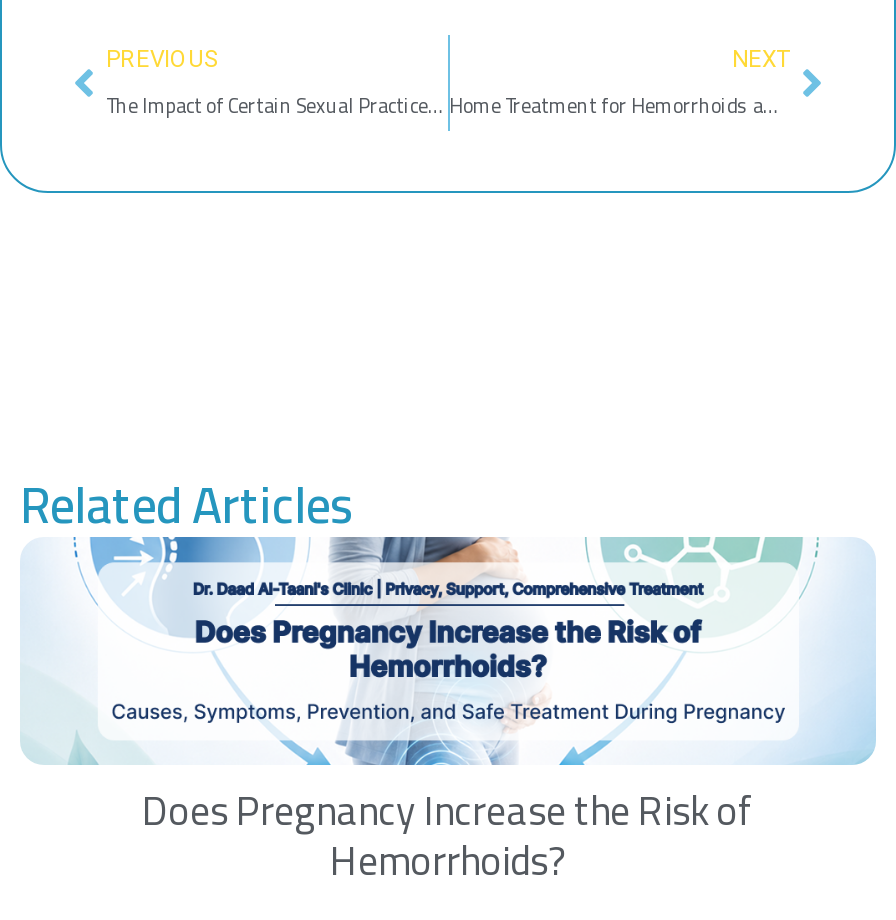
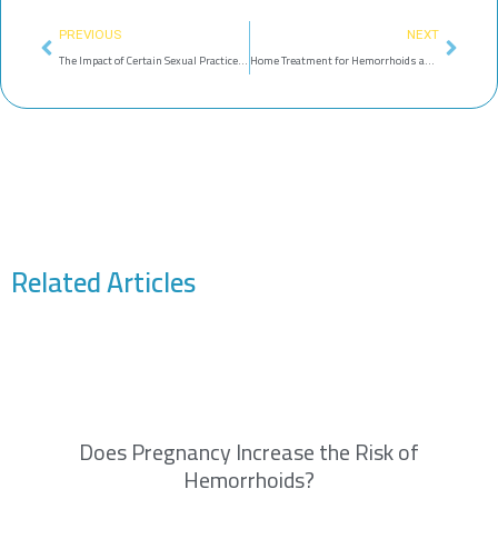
[20,535,878,767] [image] -> none

